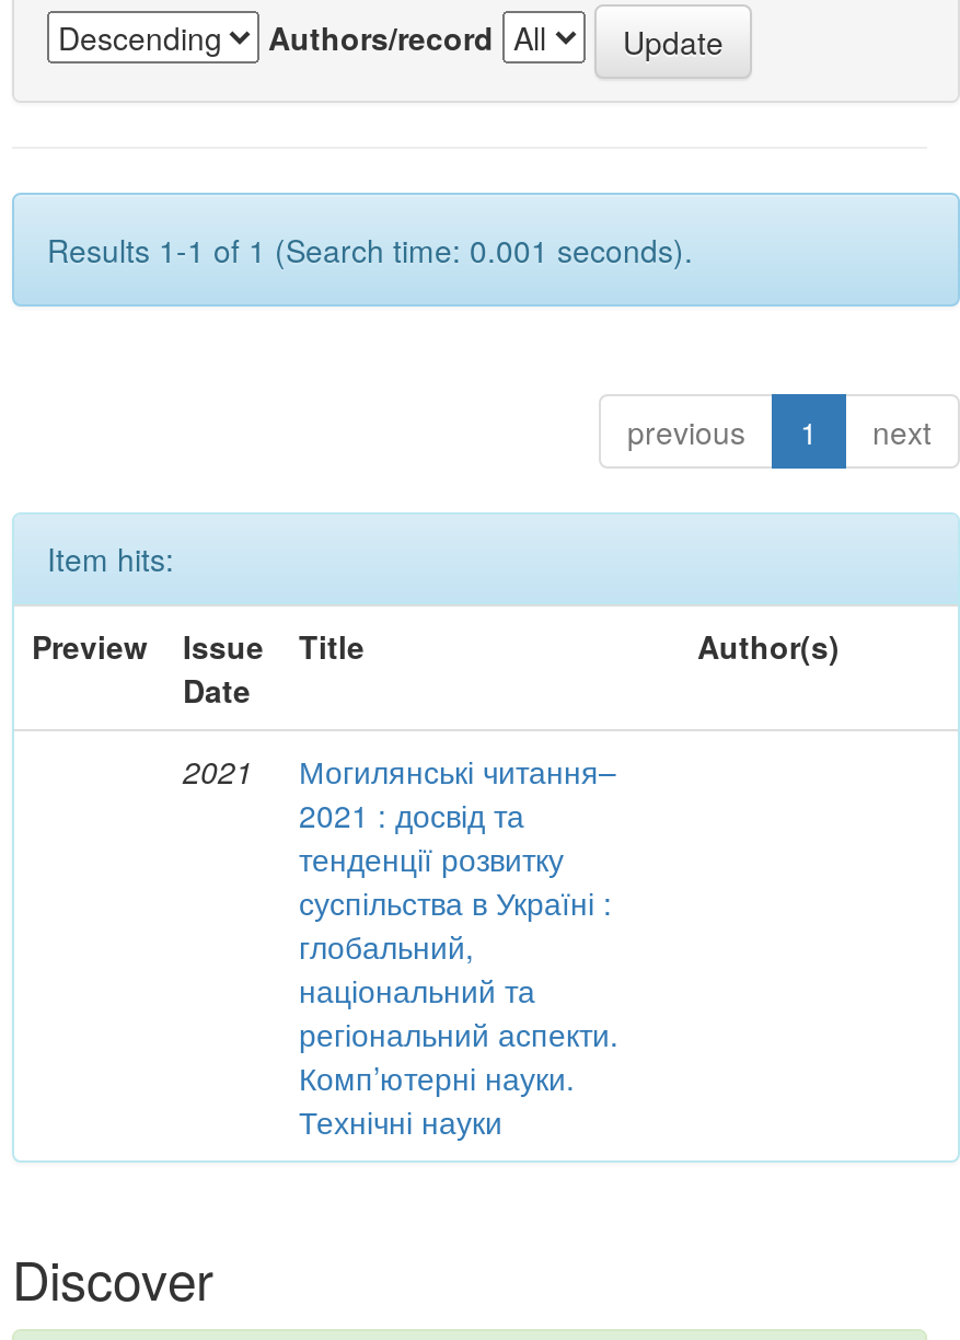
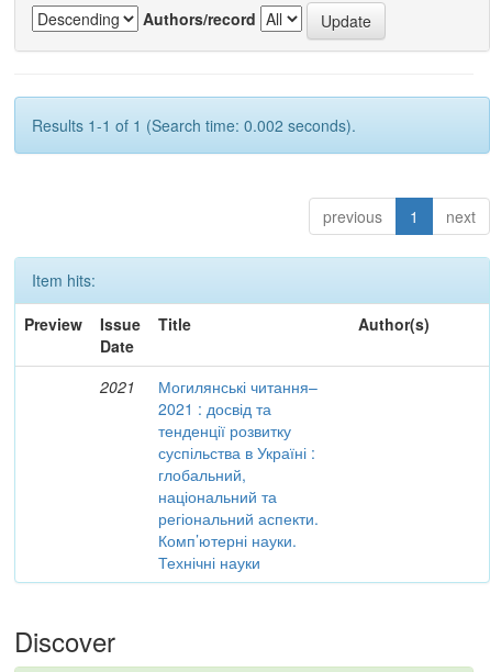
[47,228,693,272] Results 1-1 of 1 (Search time: 0.001 seconds). -> [32,114,356,136] Results 1-1 of 1 (Search time: 0.002 seconds).

